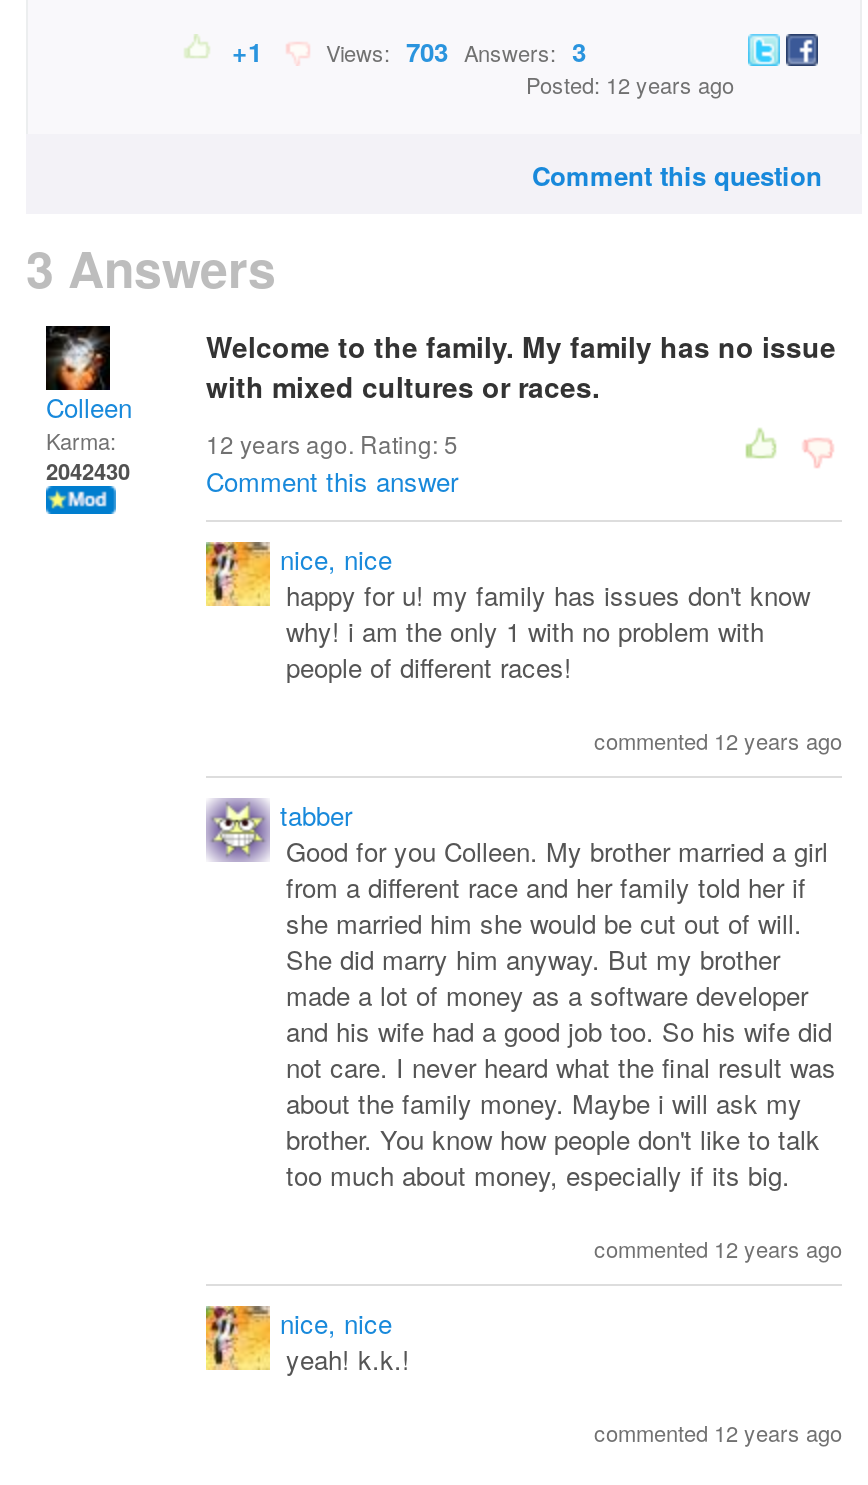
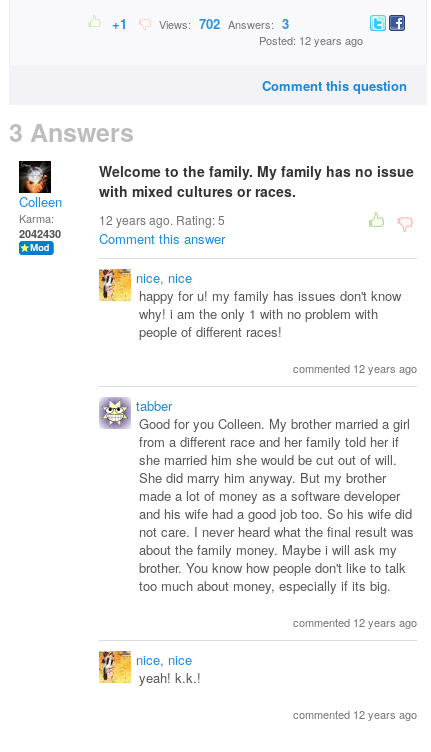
[314,32,586,70] Views: 703 Answers: 3 -> [153,14,289,33] Views: 702 Answers: 3

